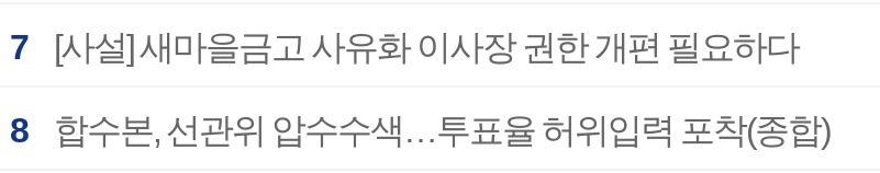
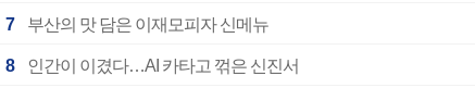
[54,28,799,66] [사설] 새마을금고 사유화 이사장 권한 개편 필요하다 -> [27,15,268,34] 부산의 맛 담은 이재모피자 신메뉴
[54,112,829,149] 합수본, 선관위 압수수색…투표율 허위입력 포착(종합) -> [27,56,299,75] 인간이 이겼다…AI 카타고 꺾은 신진서

